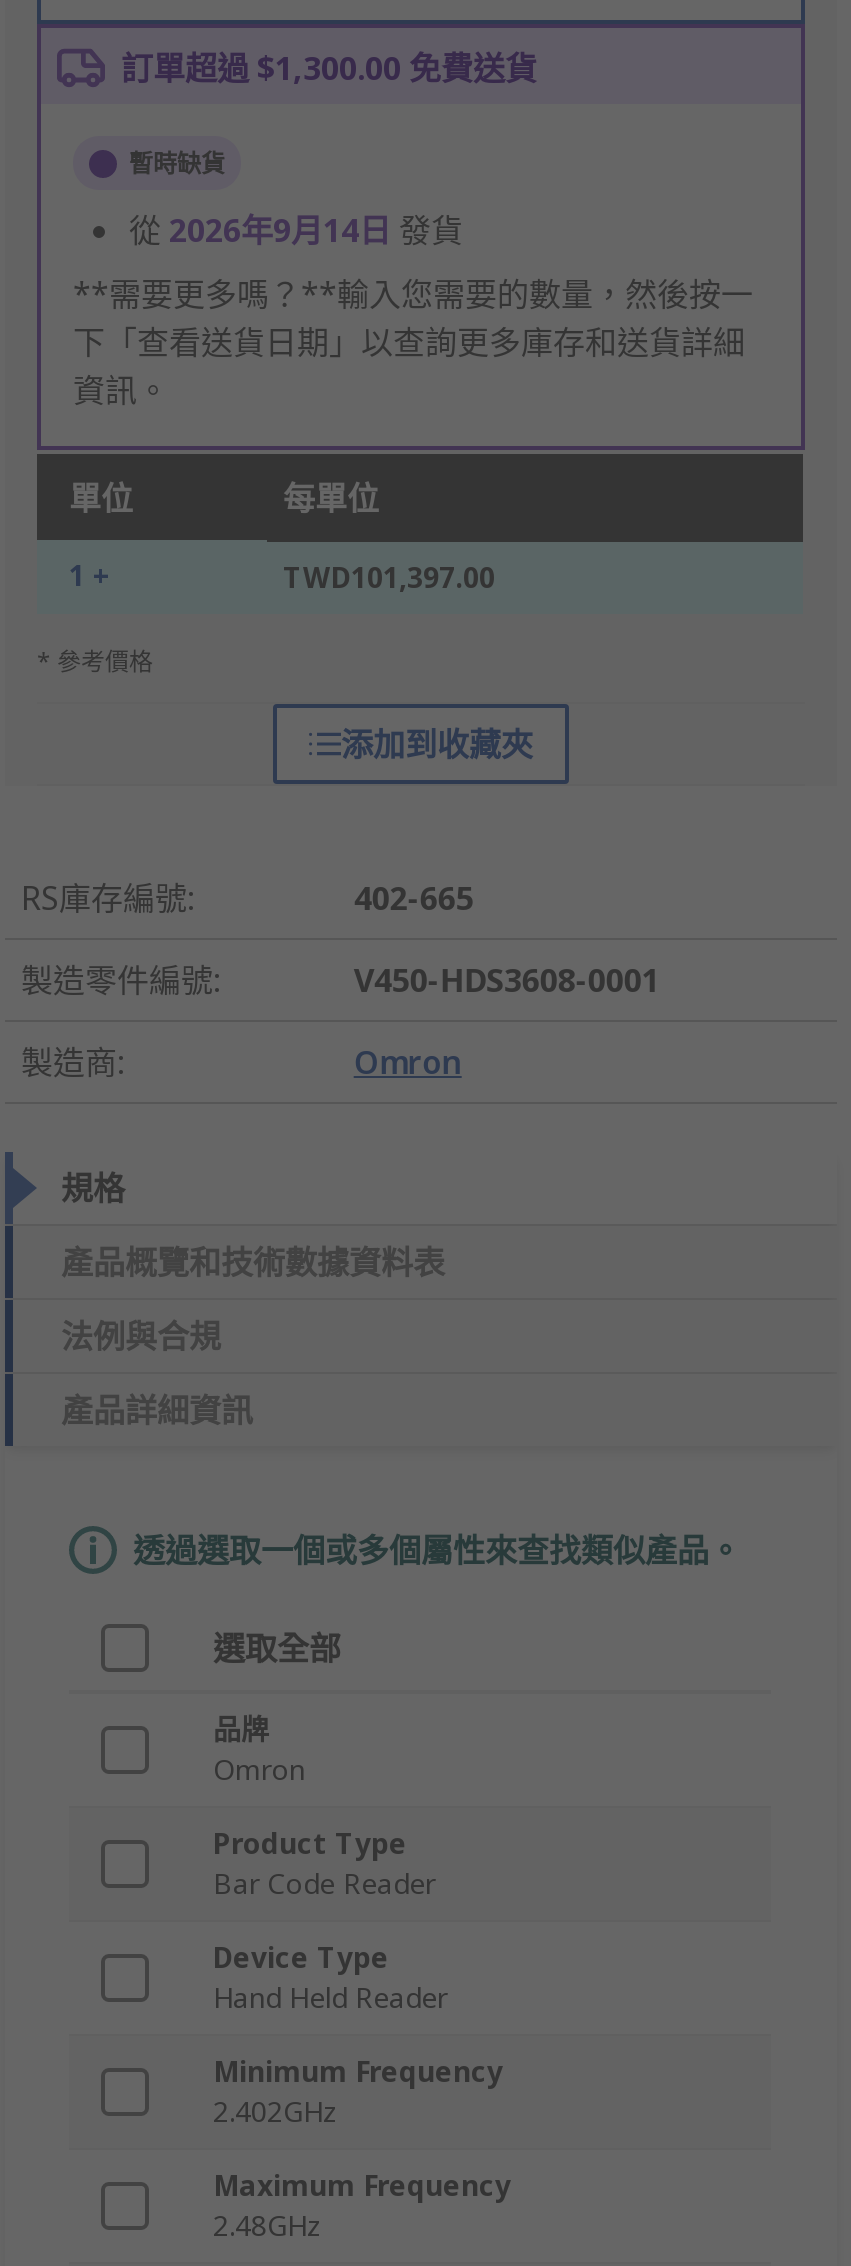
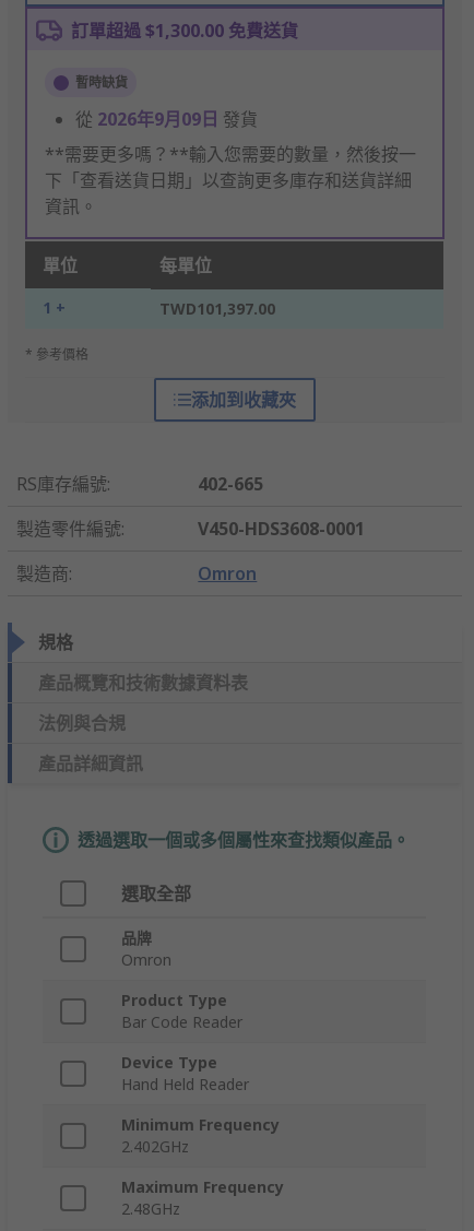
[129,209,463,253] 從2026年9月14日發貨 -> [75,108,258,132] 從2026年9月09日發貨

